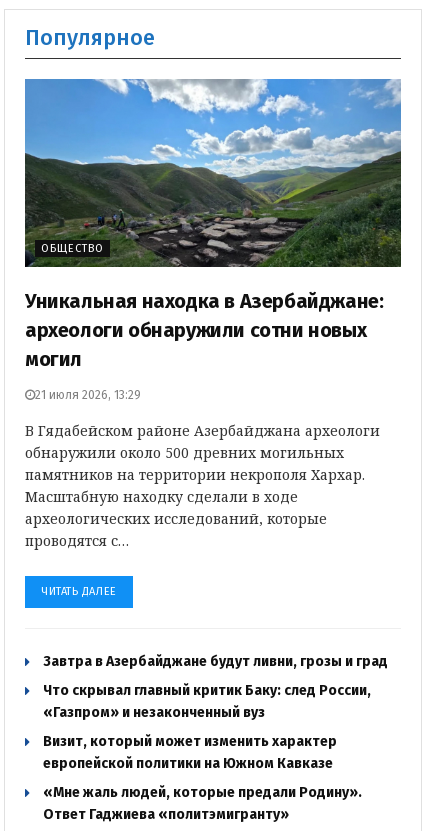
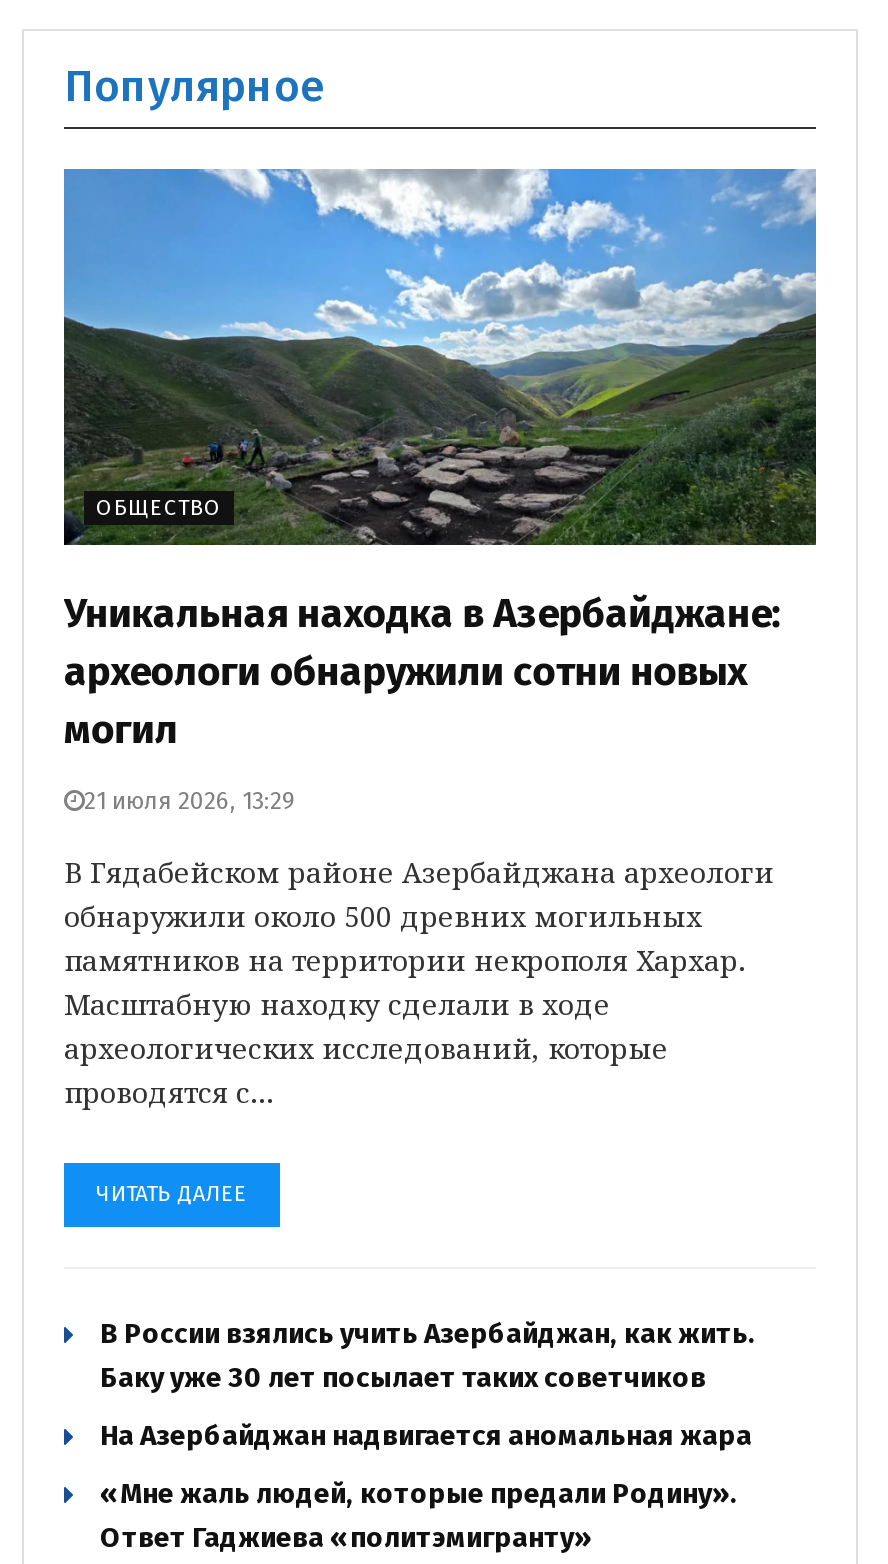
[43,653,388,772] Завтра в Азербайджане будут ливни, грозы и град | Что скрывал главный критик Баку: след России, | «Газпром» и незаконченный вуз | Визит, который может изменить характер | европейской политики на Южном Кавказе -> [100,1317,756,1453] В России взялись учить Азербайджан, как жить. | Баку уже 30 лет посылает таких советчиков | На Азербайджан надвигается аномальная жара

